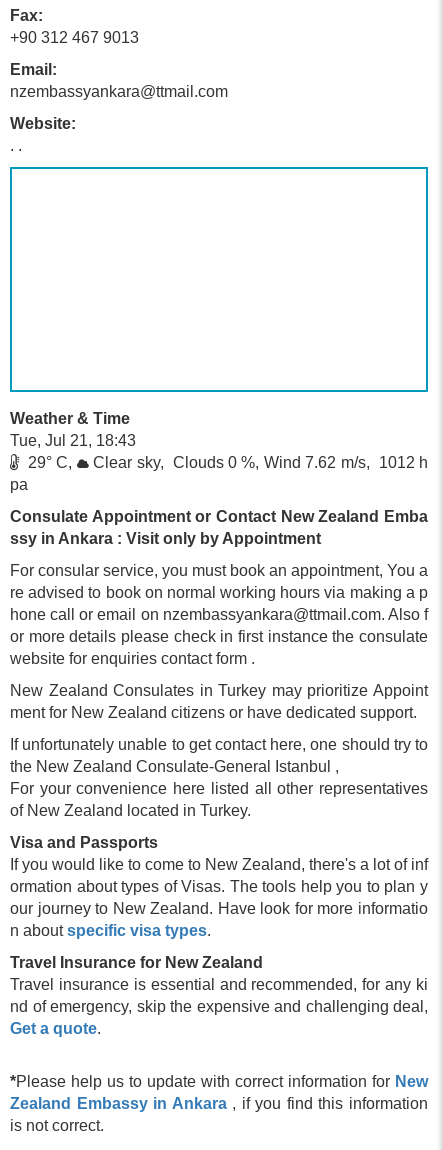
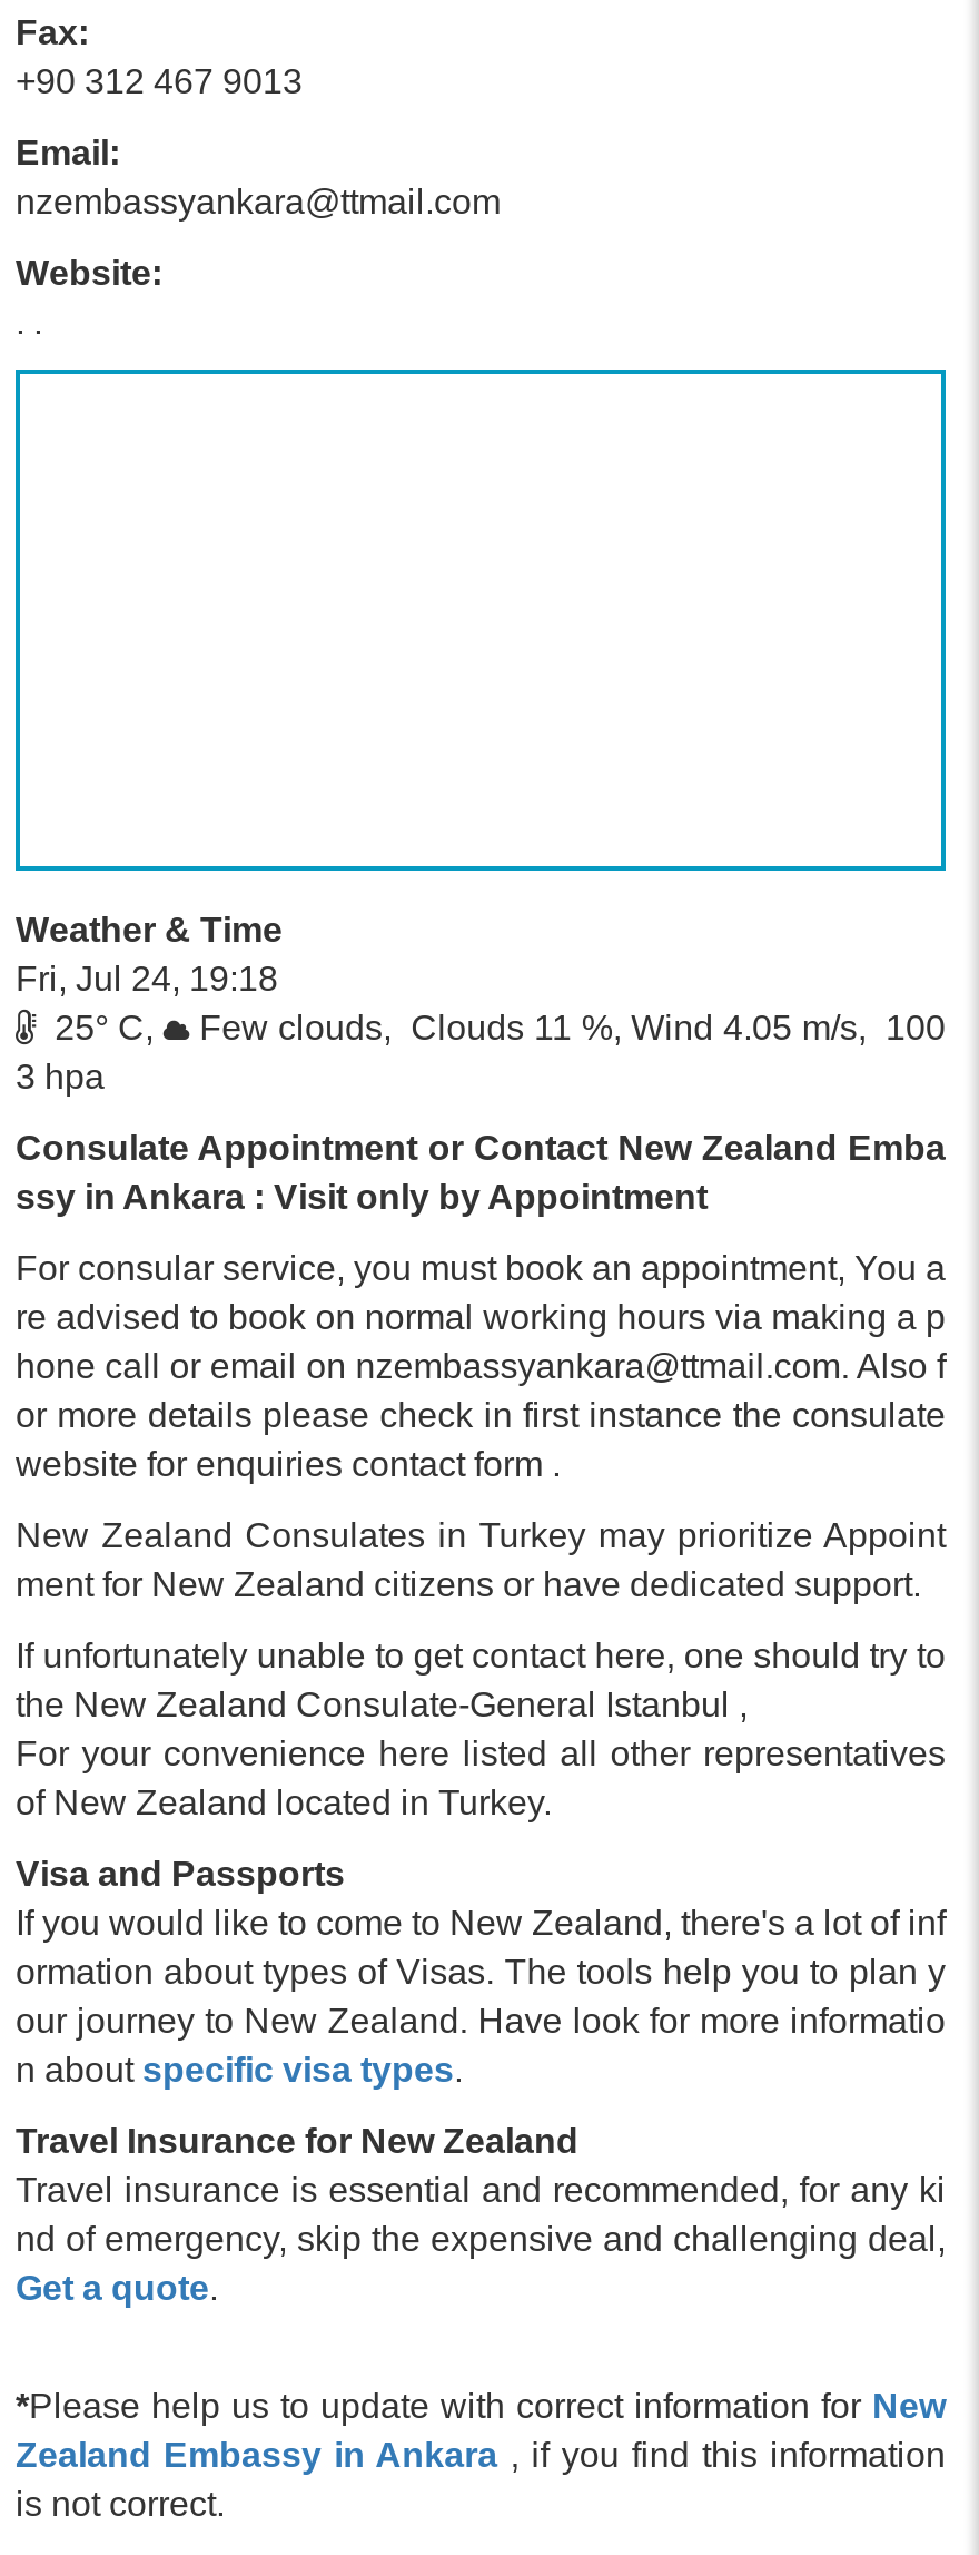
[10,432,428,493] Tue, Jul 21, 18:43 | 29° C, | Clear sky, Clouds 0 %, Wind 7.62 m/s, 1012 h | pa -> [16,960,946,1095] Fri, Jul 24, 19:18 | 25° C, | Few clouds, Clouds 11 %, Wind 4.05 m/s, 100 | 3 hpa

